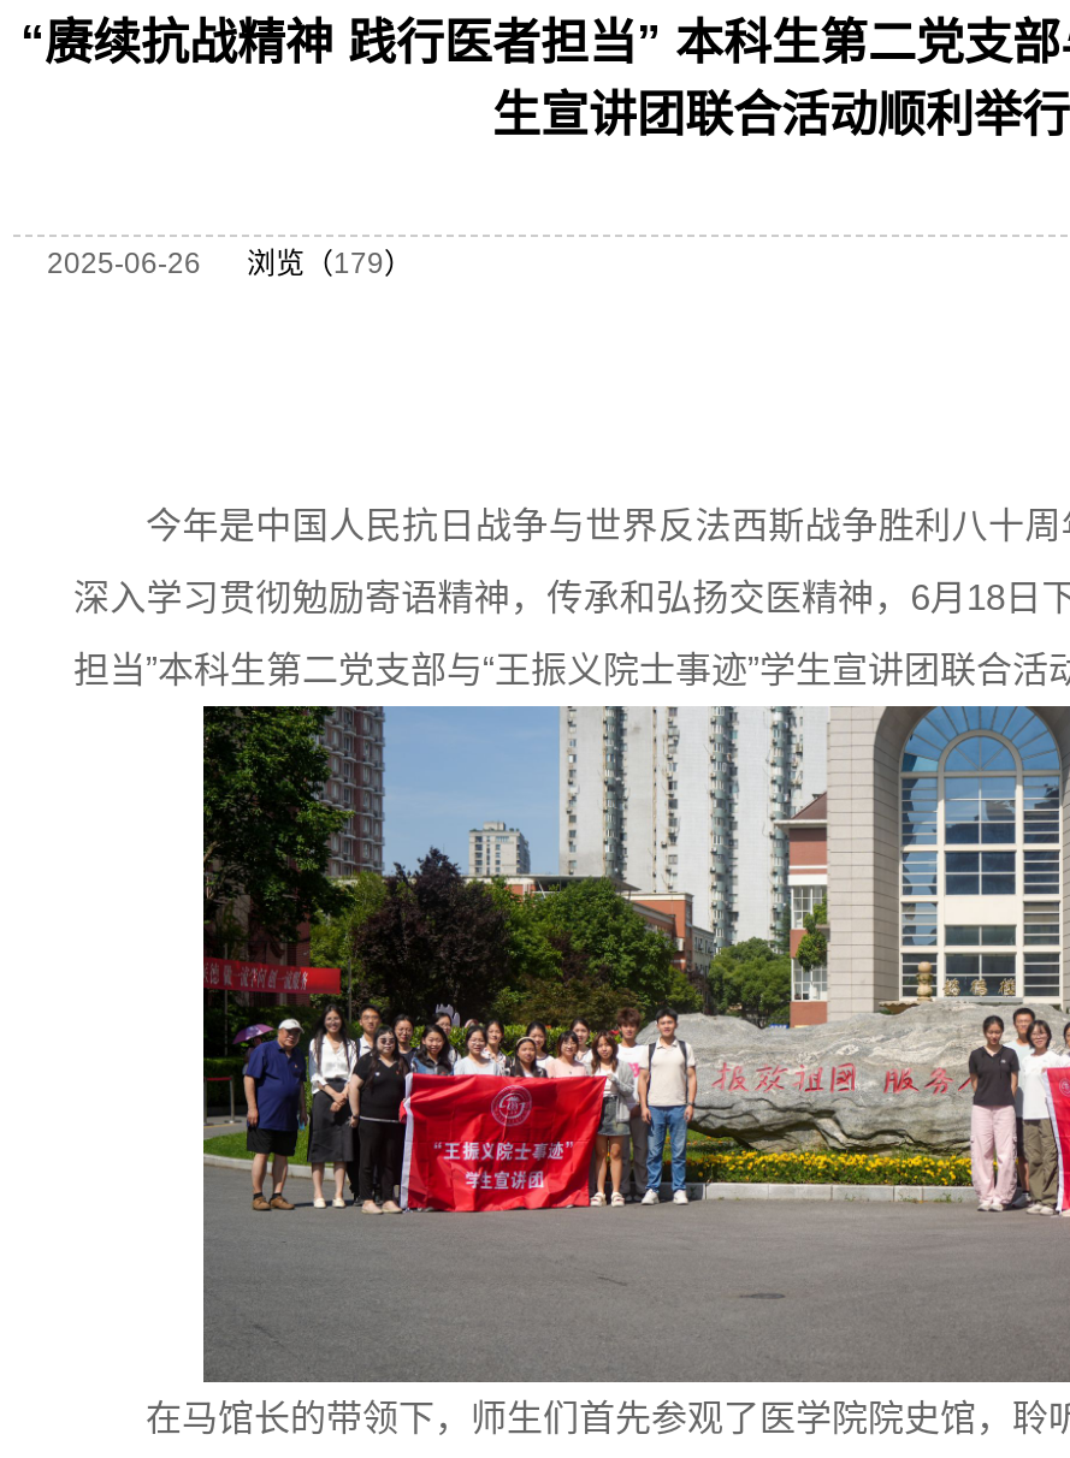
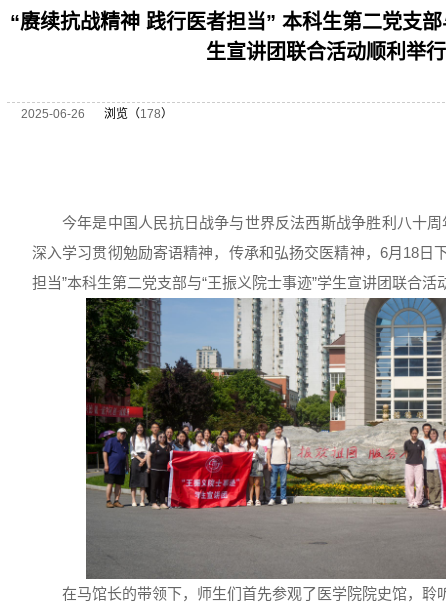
[47,247,413,280] 2025-06-26 浏览（179） -> [21,107,173,121] 2025-06-26 浏览（178）

